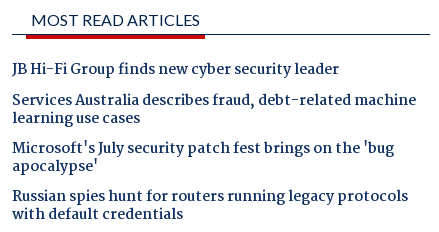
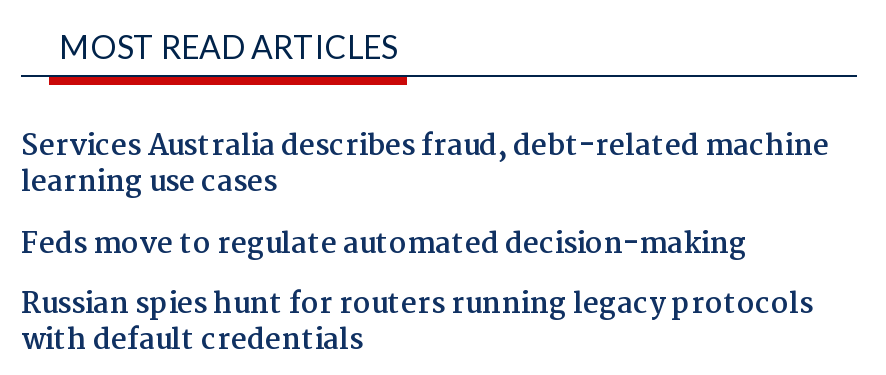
[12,58,339,82] JB Hi-Fi Group finds new cyber security leader -> none
[12,137,394,179] Microsoft's July security patch fest brings on the 'bug | apocalypse' -> [21,220,747,268] Feds move to regulate automated decision-making

